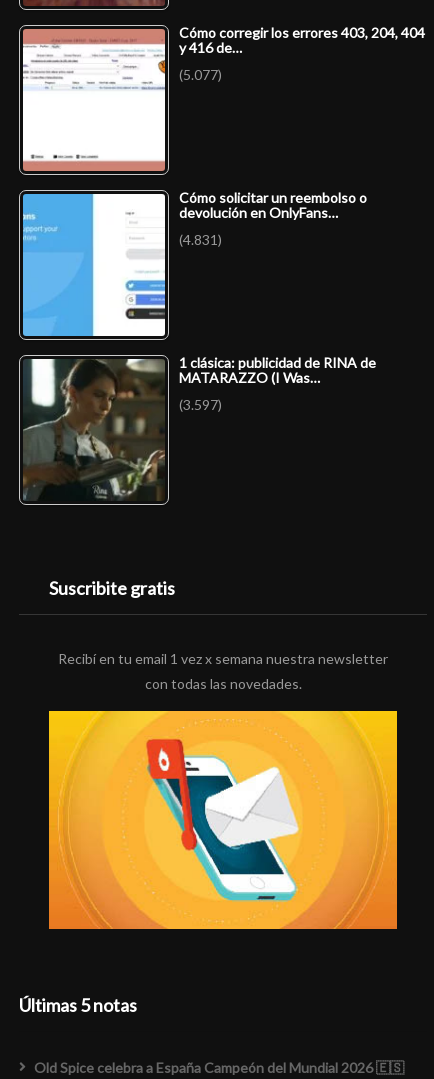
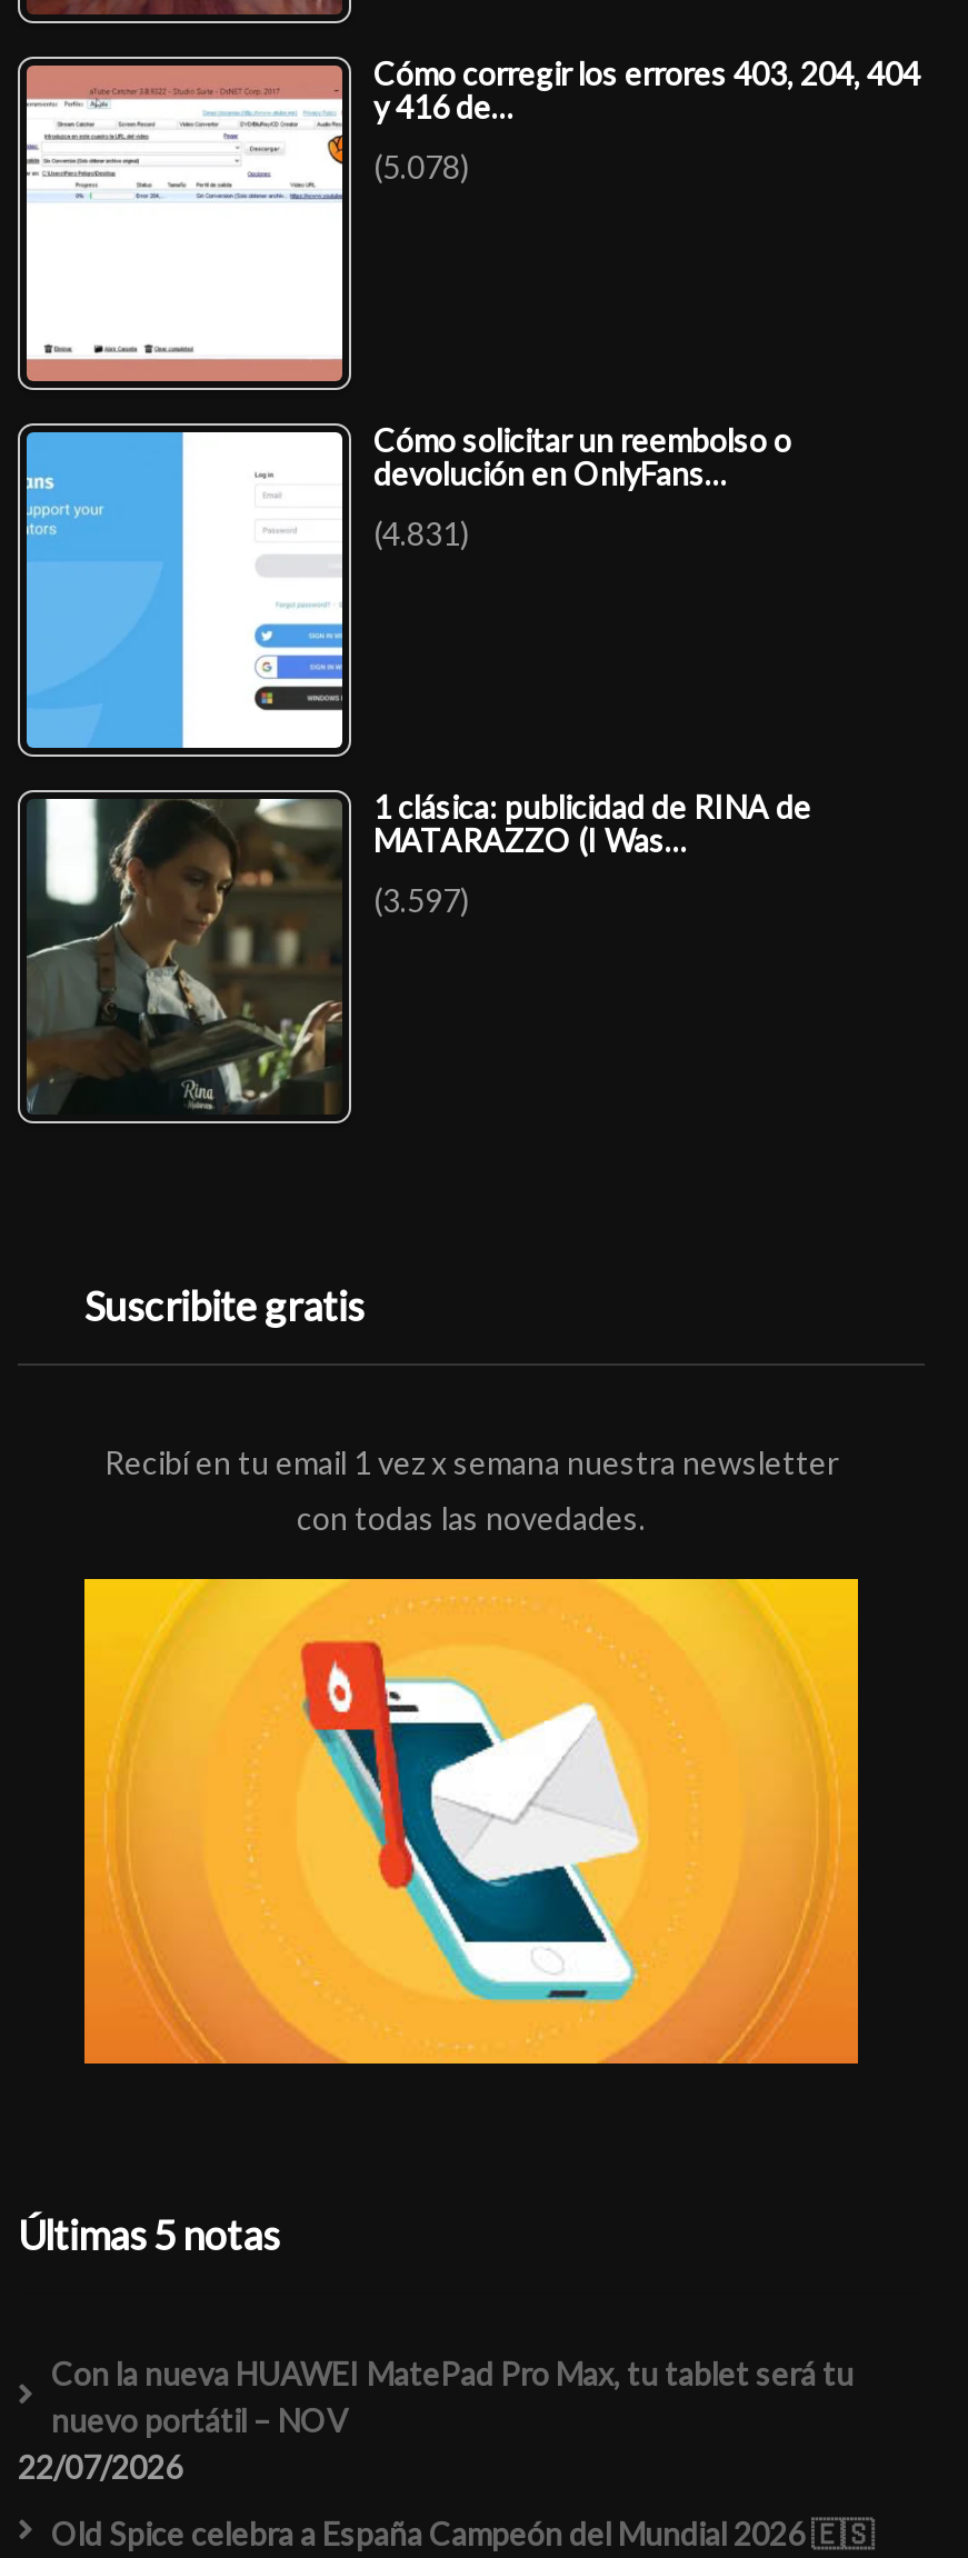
[179,66,222,83] (5.077) -> [373,148,469,186] (5.078)
none -> [18,2354,854,2485] Con la nueva HUAWEI MatePad Pro Max, tu tablet será tu | nuevo portátil – NOV | 22/07/2026

